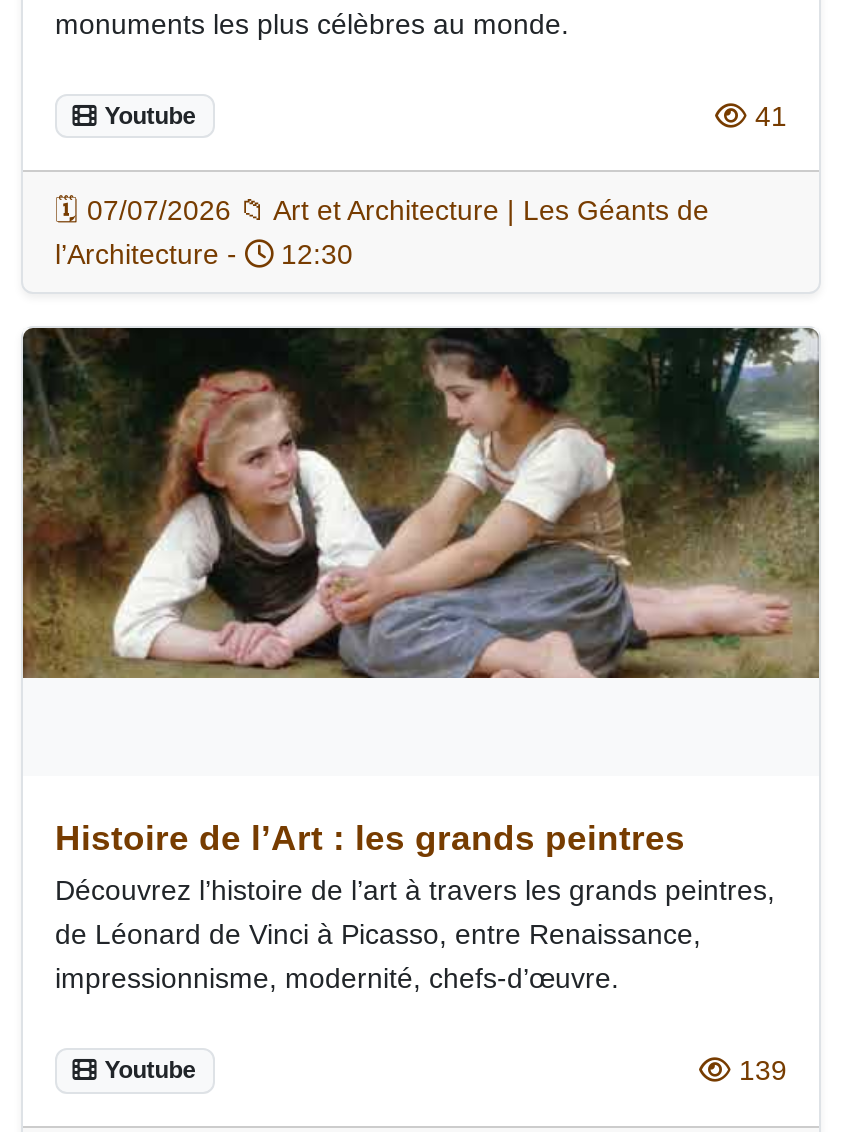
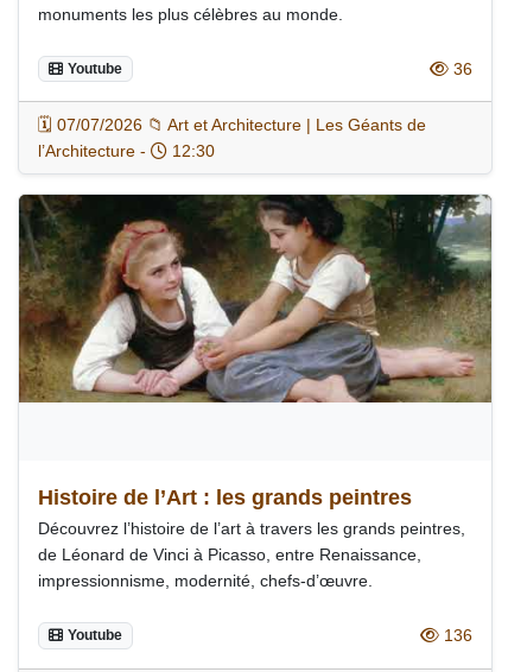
[755,100,787,132] 41 -> [453,59,472,78] 36
[739,1055,787,1087] 139 -> [444,626,472,645] 136

